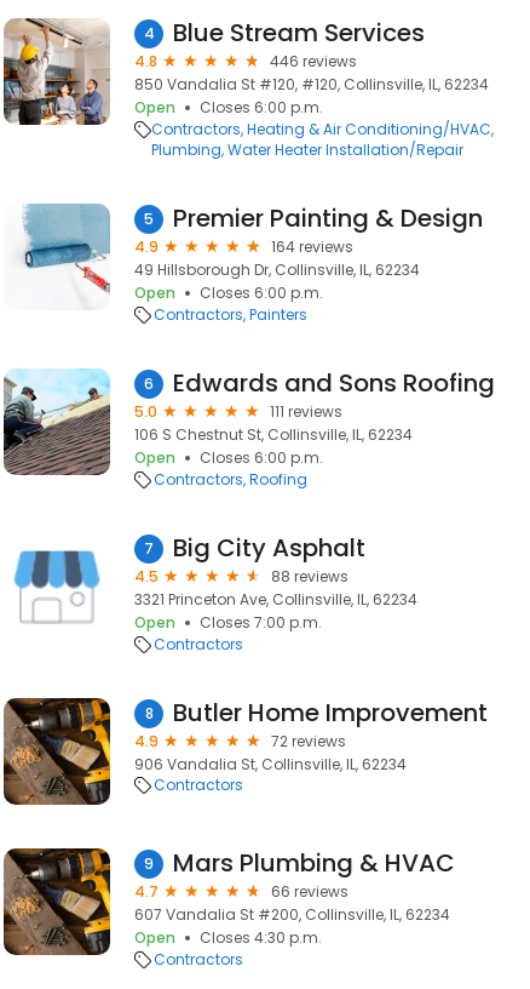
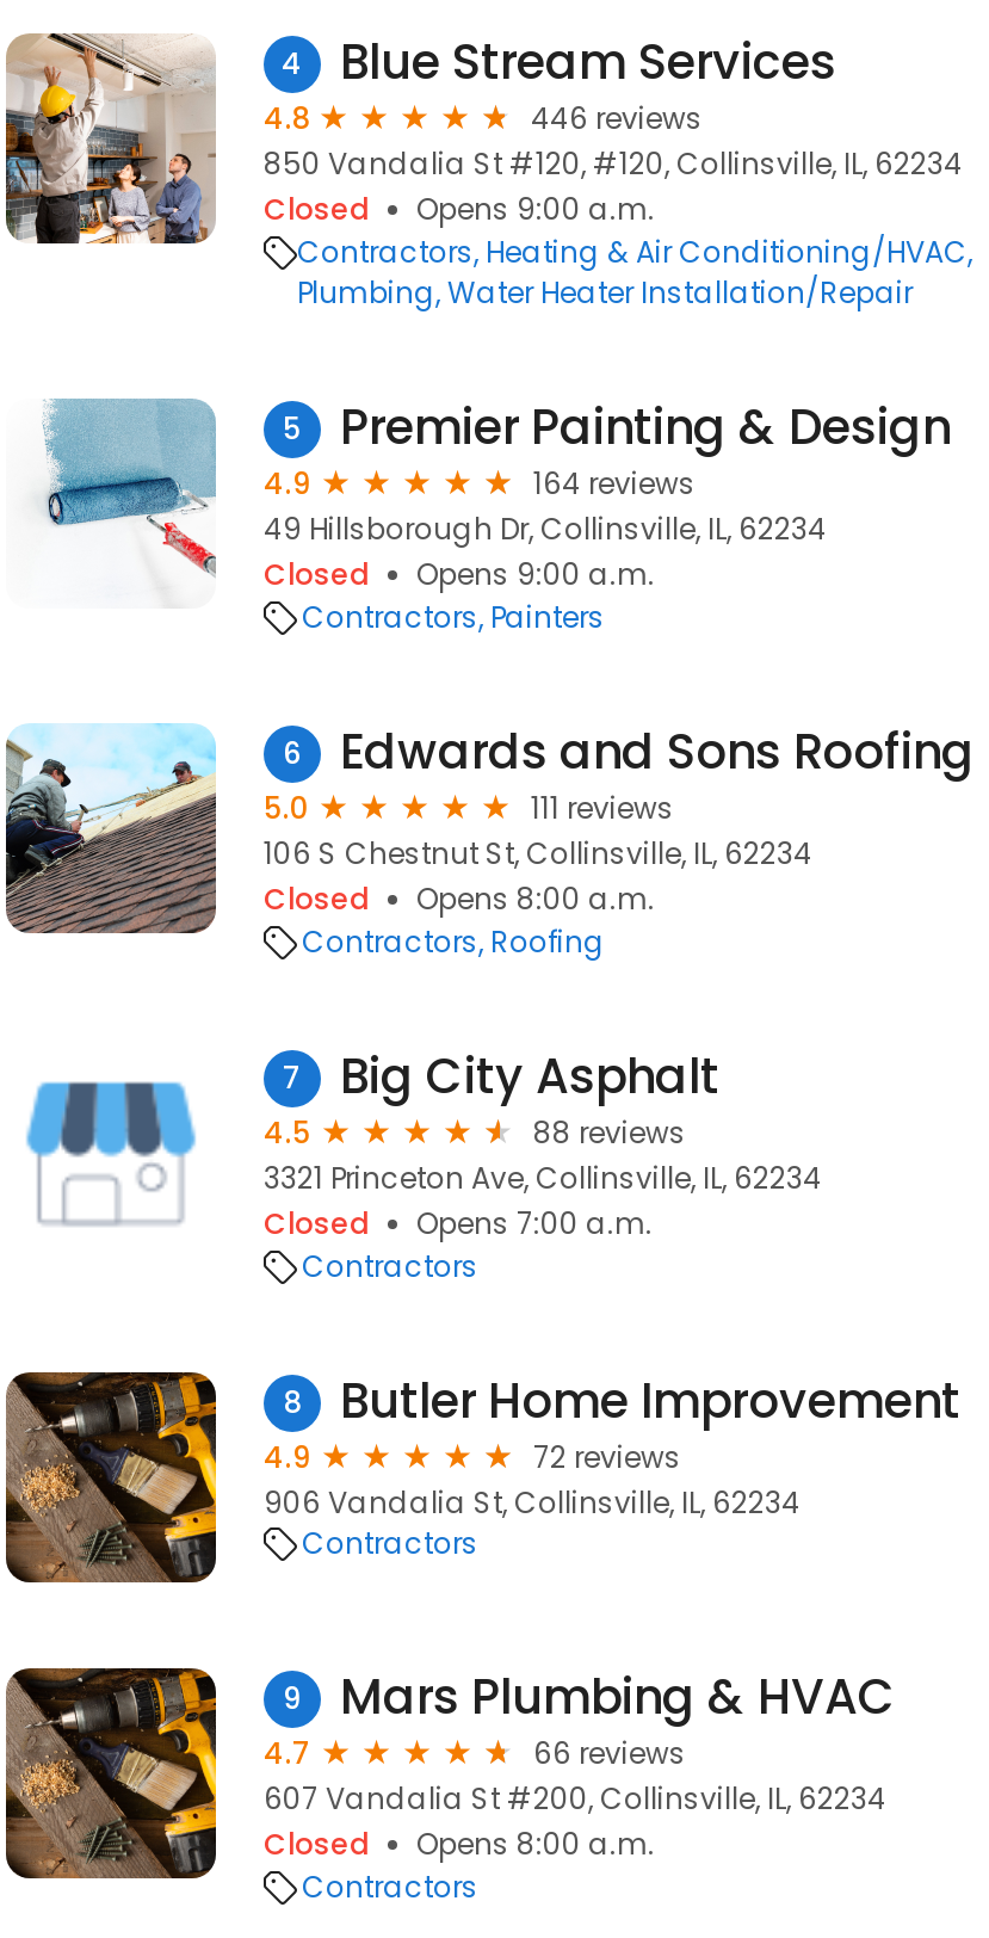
[134,97,323,118] Open | Closes 6:00 p.m. -> [264,189,655,229] Closed | Opens 9:00 a.m.
[134,282,323,303] Open | Closes 6:00 p.m. -> [264,554,655,594] Closed | Opens 9:00 a.m.
[134,447,323,468] Open | Closes 6:00 p.m. -> [264,878,655,919] Closed | Opens 8:00 a.m.
[134,612,322,633] Open | Closes 7:00 p.m. -> [264,1203,653,1243] Closed | Opens 7:00 a.m.
[134,927,322,948] Open | Closes 4:30 p.m. -> [264,1823,655,1864] Closed | Opens 8:00 a.m.

